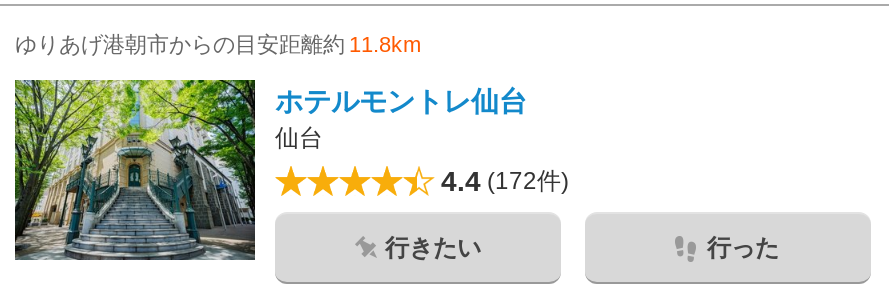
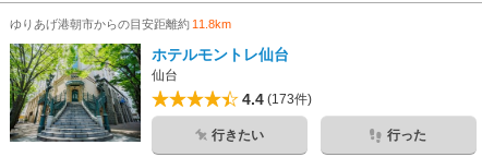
[441,164,569,196] 4.4 (172件) -> [242,89,312,107] 4.4 (173件)

